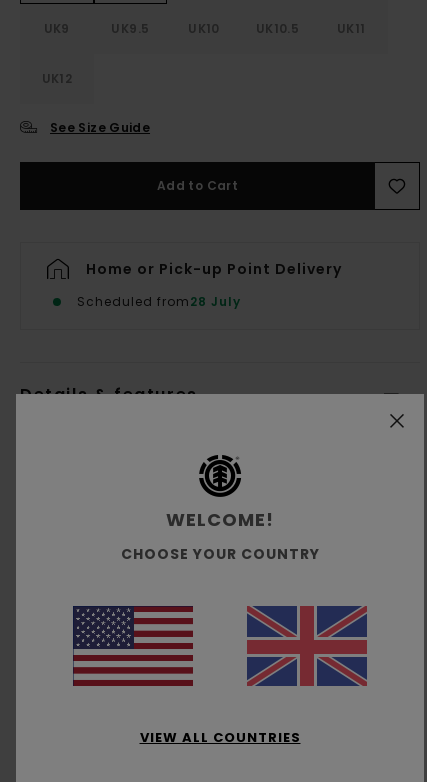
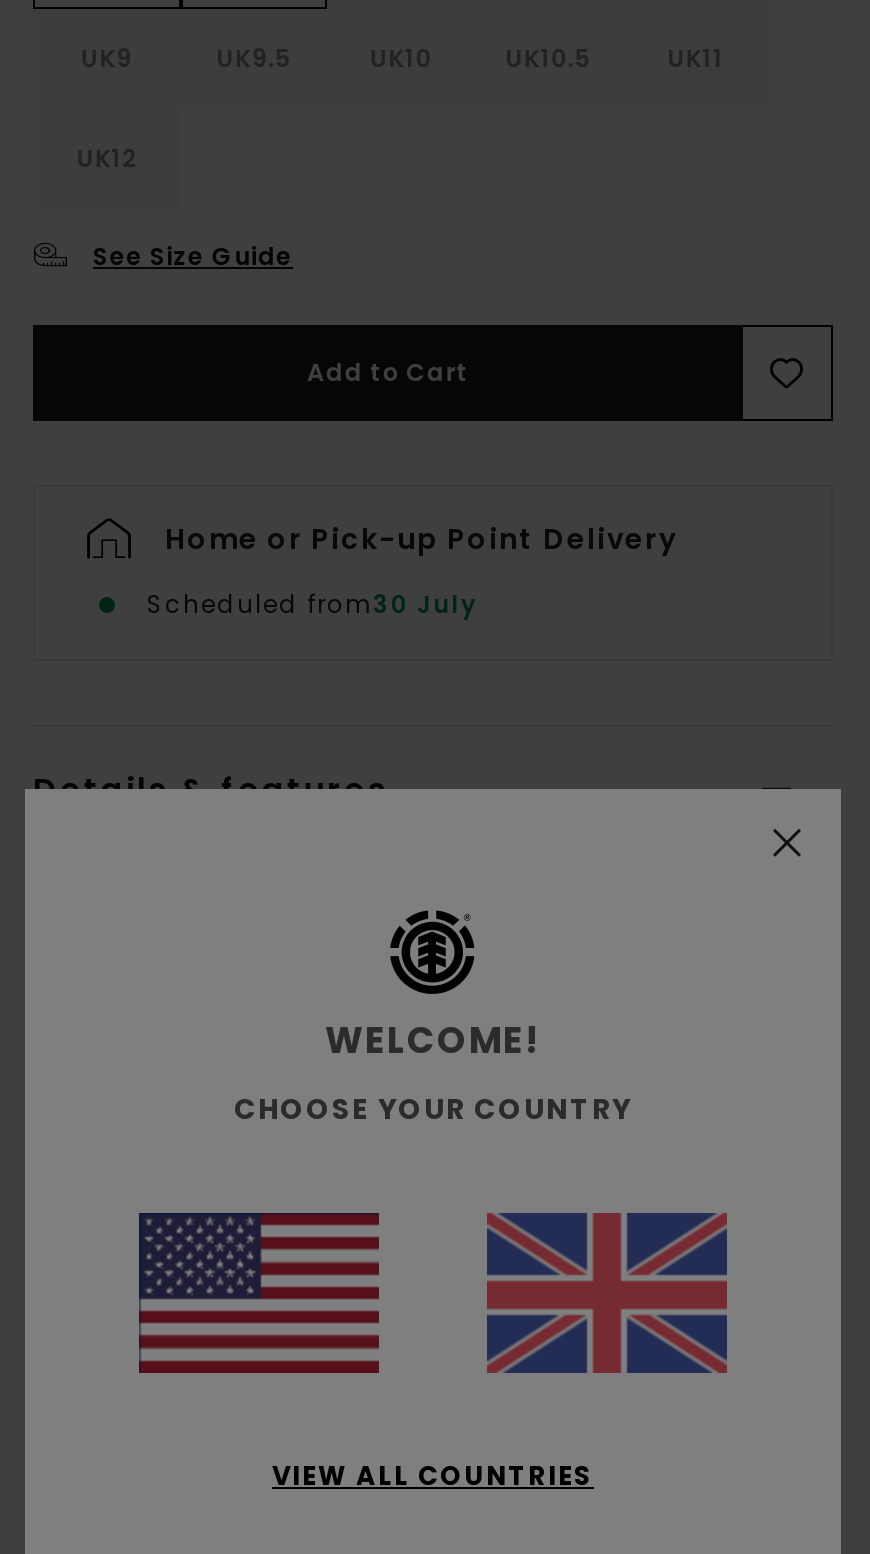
[77,293,241,310] Scheduled from28 July -> [147,588,477,622] Scheduled from30 July

